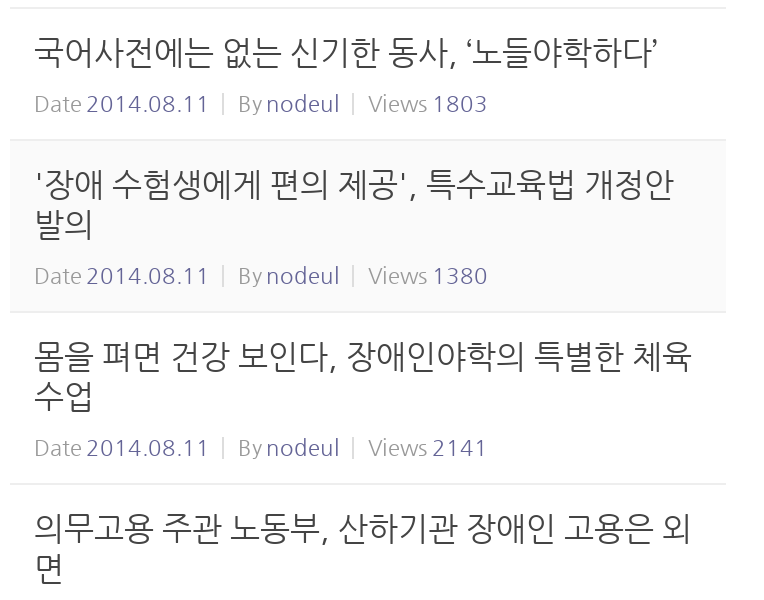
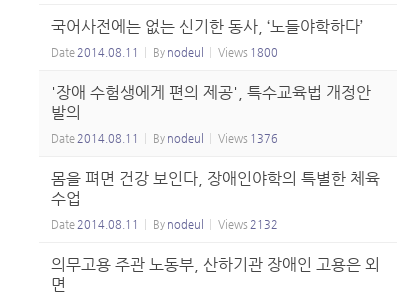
[34,91,488,117] Date 2014.08.11 By nodeul Views 1803 -> [51,46,278,59] Date 2014.08.11 By nodeul Views 1800
[34,263,488,289] Date 2014.08.11 By nodeul Views 1380 -> [51,132,278,145] Date 2014.08.11 By nodeul Views 1376
[34,435,488,461] Date 2014.08.11 By nodeul Views 2141 -> [51,218,278,231] Date 2014.08.11 By nodeul Views 2132

